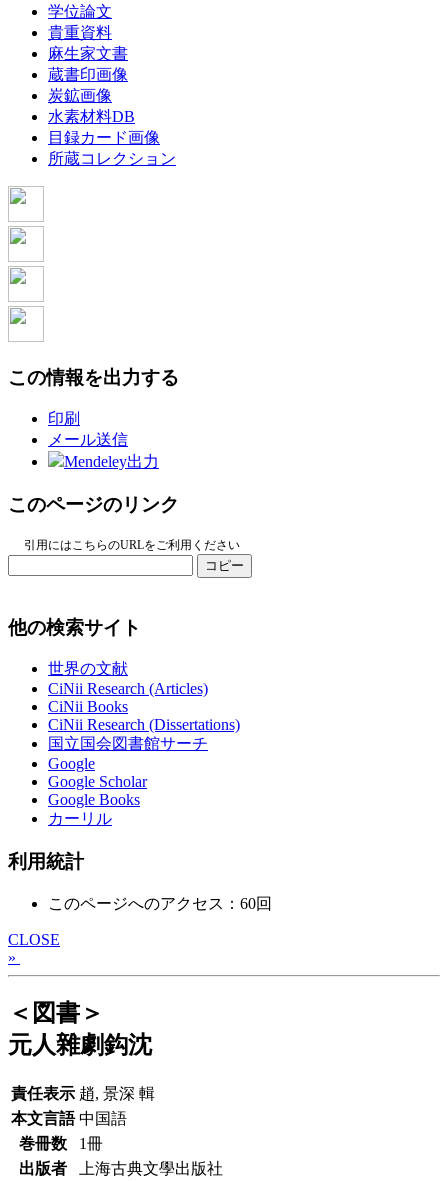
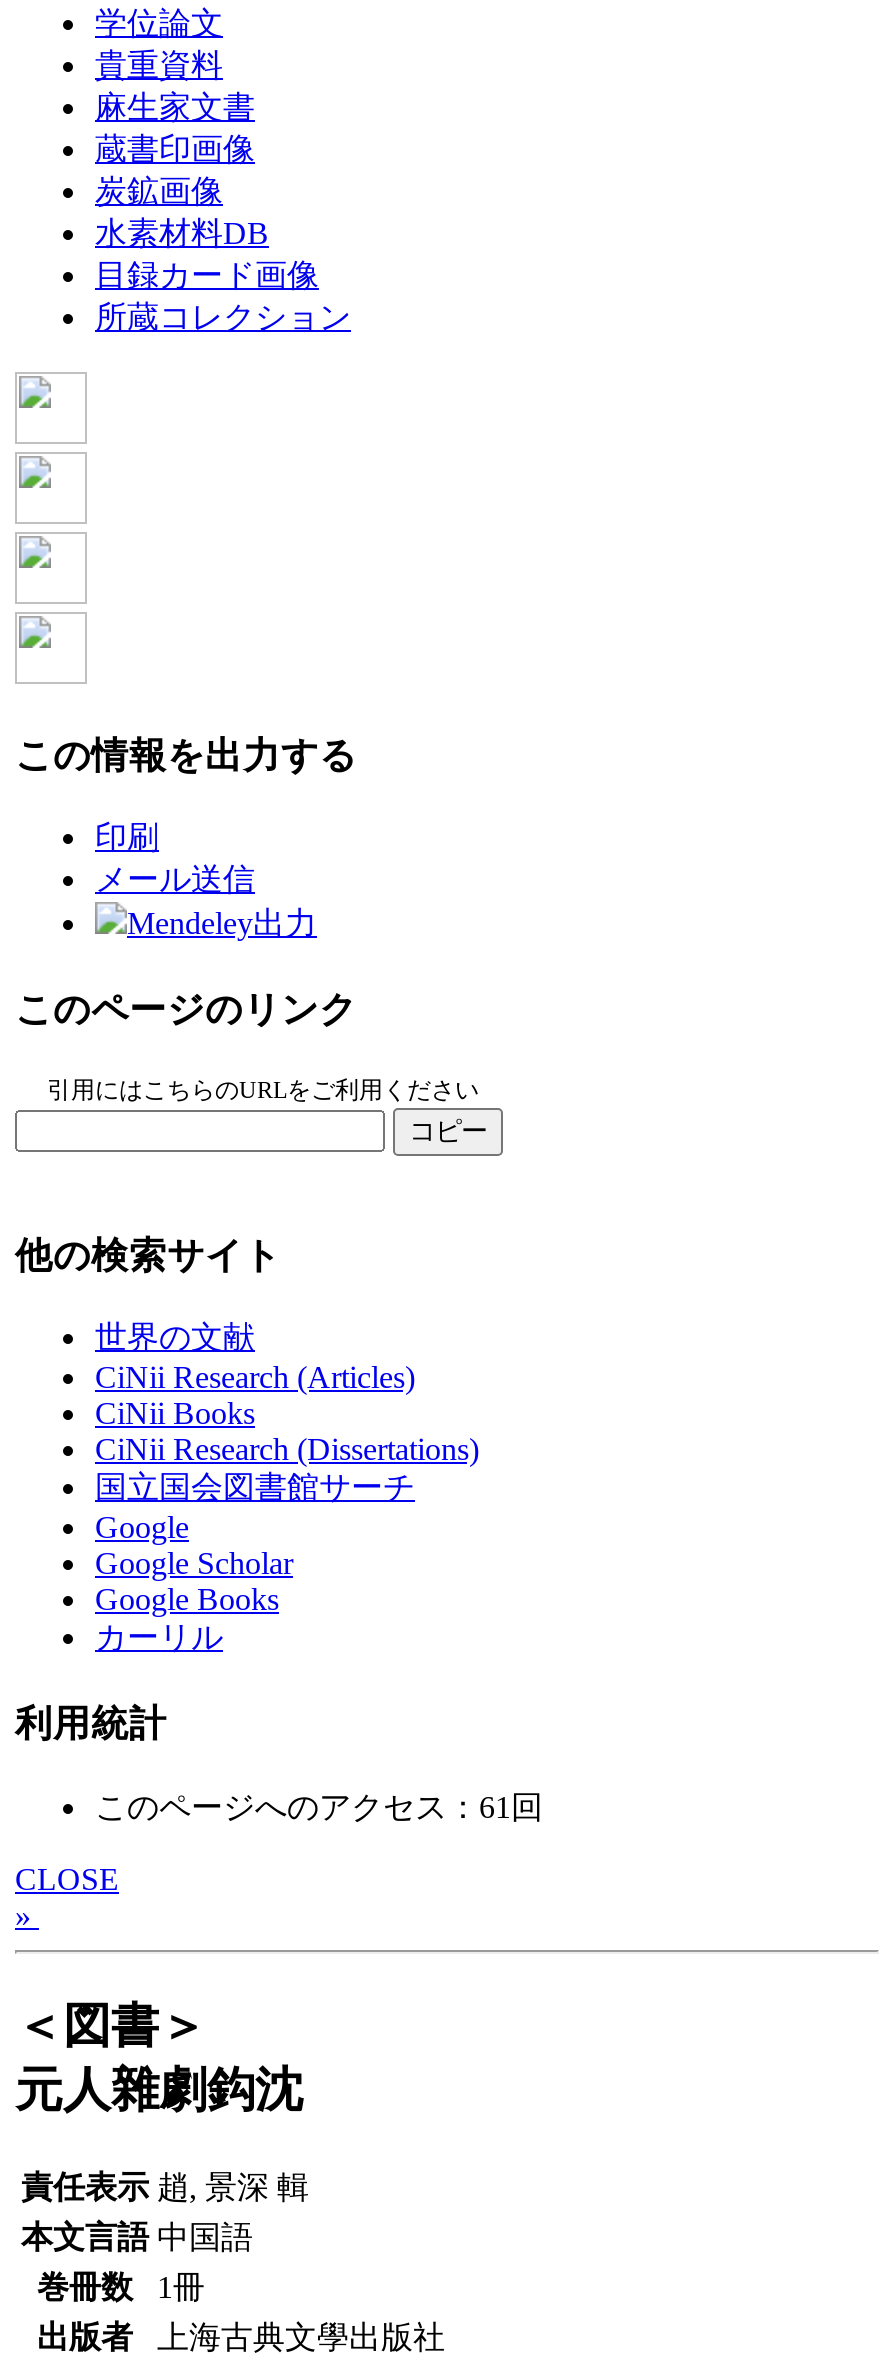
[48,895,272,912] このページへのアクセス：60回 -> [95,1790,543,1824] このページへのアクセス：61回

